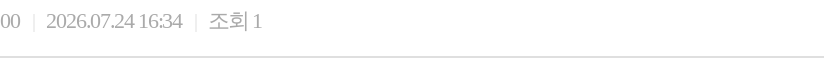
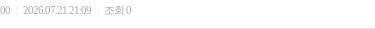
[42,8,262,32] 2026.07.24 16:34 | 조회 1 -> [21,4,131,16] 2026.07.21 21:09 | 조회 0

